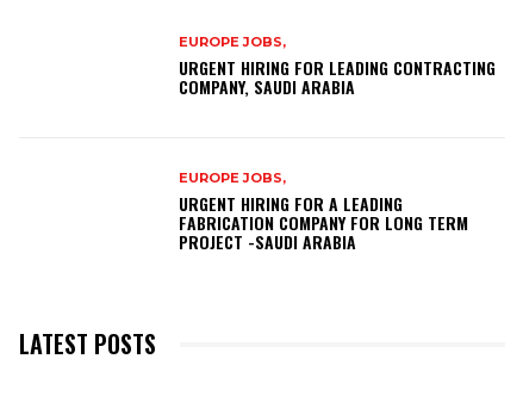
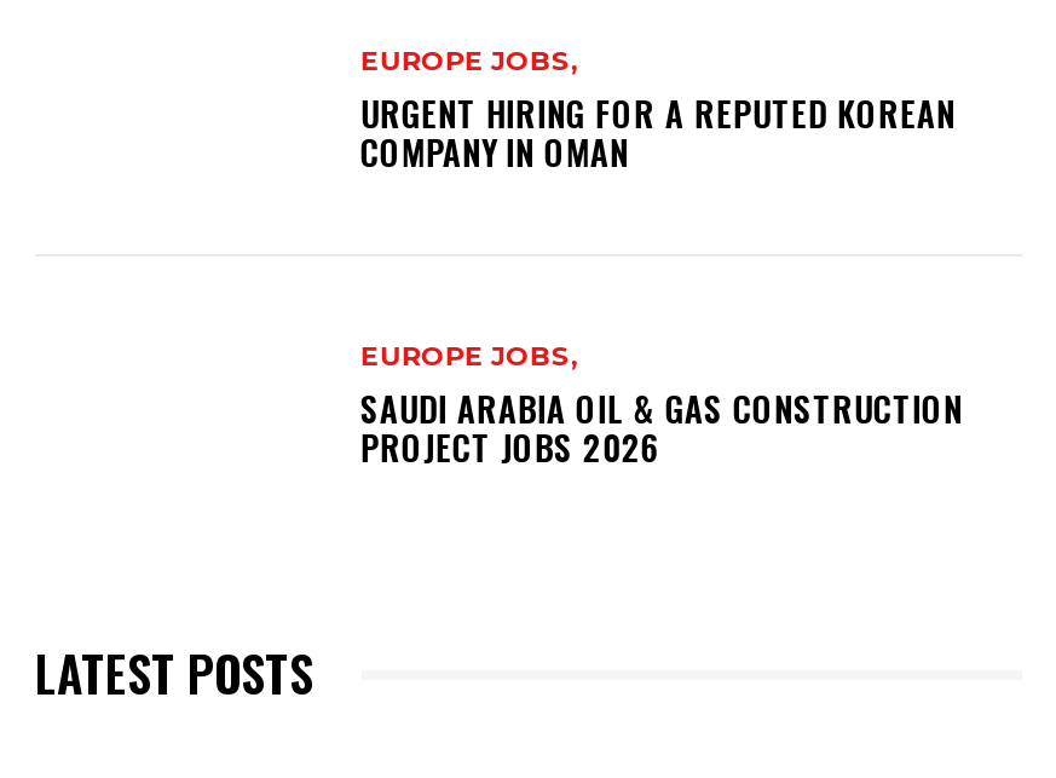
[179,55,496,99] URGENT HIRING FOR LEADING CONTRACTING | COMPANY, SAUDI ARABIA -> [360,87,955,176] URGENT HIRING FOR A REPUTED KOREAN | COMPANY IN OMAN
[179,191,469,254] URGENT HIRING FOR A LEADING | FABRICATION COMPANY FOR LONG TERM | PROJECT -SAUDI ARABIA -> [360,382,963,471] SAUDI ARABIA OIL & GAS CONSTRUCTION | PROJECT JOBS 2026

